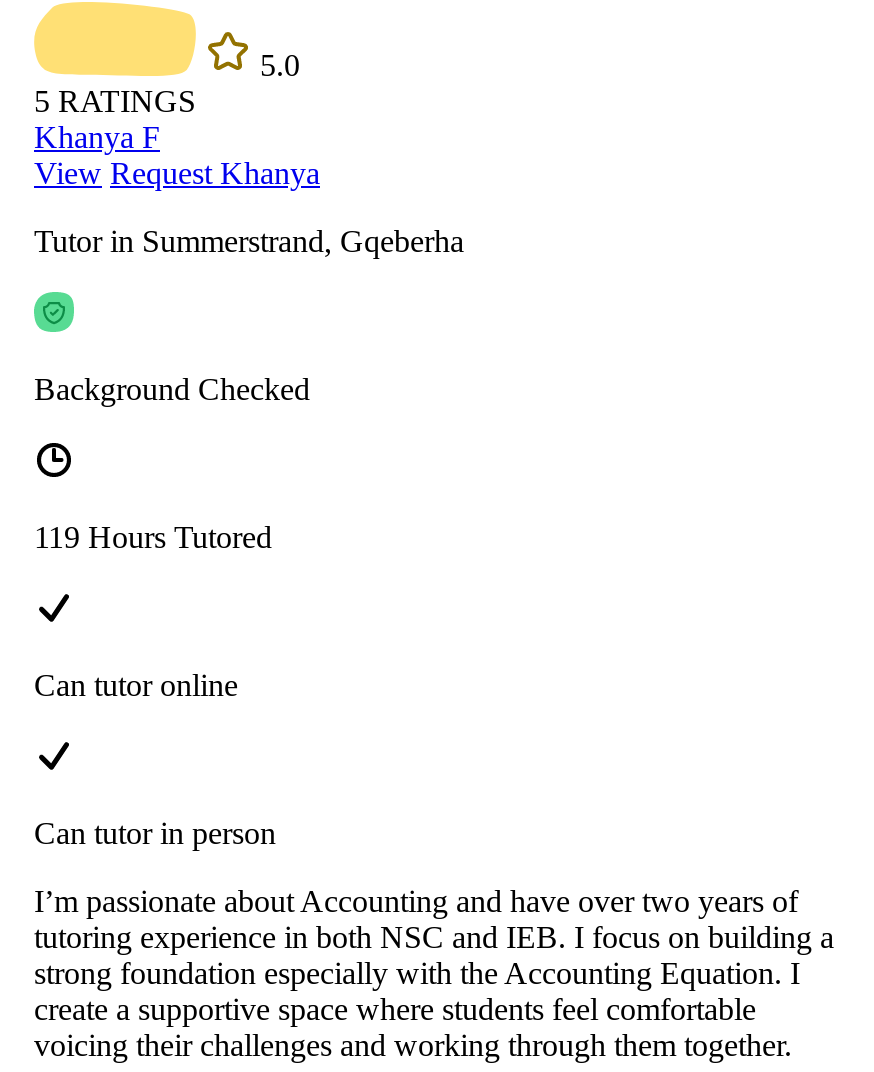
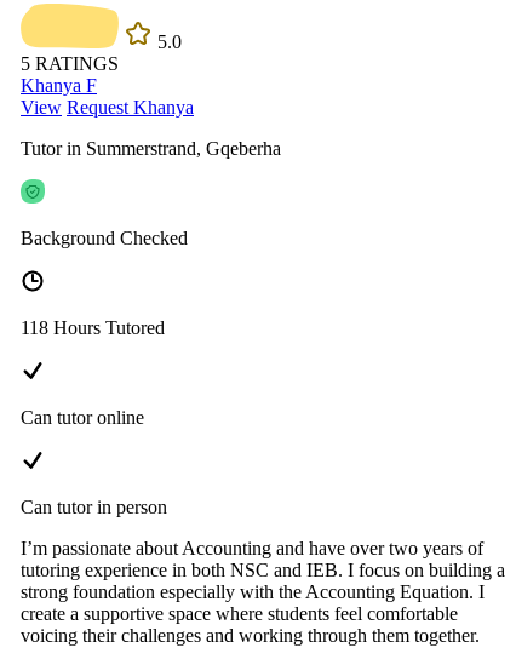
[34,520,272,554] 119 Hours Tutored -> [21,317,165,338] 118 Hours Tutored

